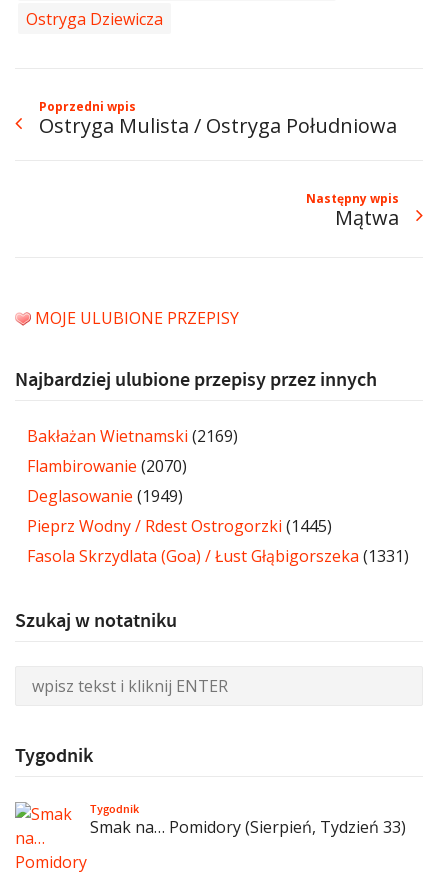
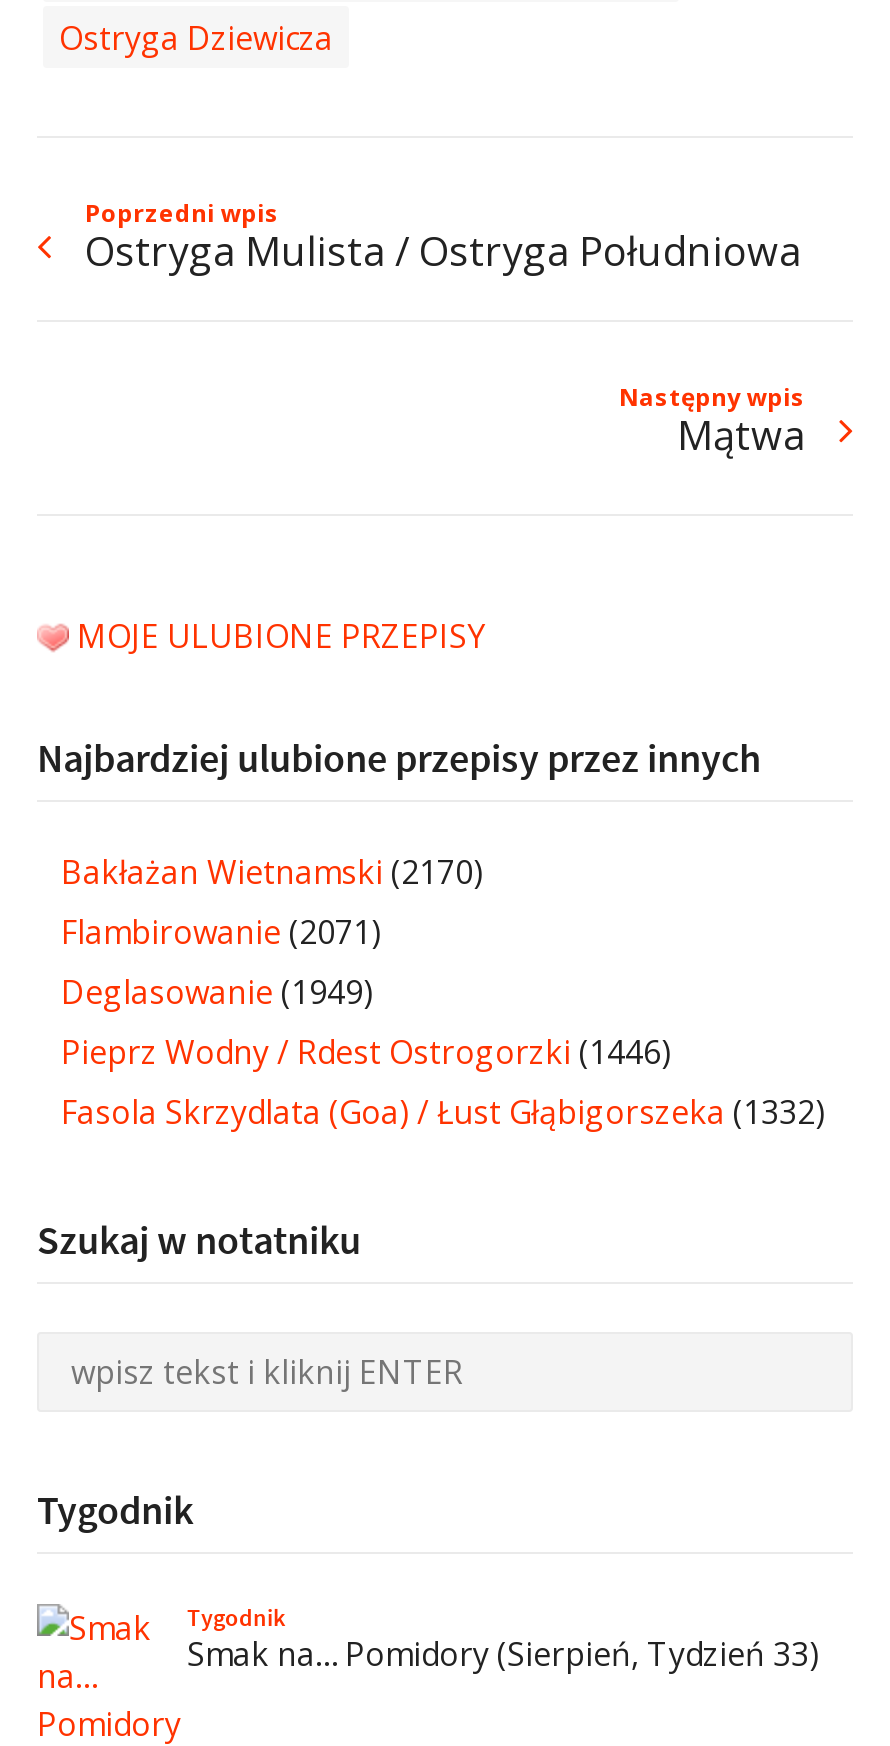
[27,425,238,447] Bakłażan Wietnamski (2169) -> [61,849,483,893] Bakłażan Wietnamski (2170)
[27,455,187,477] Flambirowanie (2070) -> [61,909,381,953] Flambirowanie (2071)
[27,515,332,537] Pieprz Wodny / Rdest Ostrogorzki (1445) -> [61,1029,671,1073] Pieprz Wodny / Rdest Ostrogorzki (1446)
[27,545,409,567] Fasola Skrzydlata (Goa) / Łust Głąbigorszeka (1331) -> [61,1089,825,1133] Fasola Skrzydlata (Goa) / Łust Głąbigorszeka (1332)

